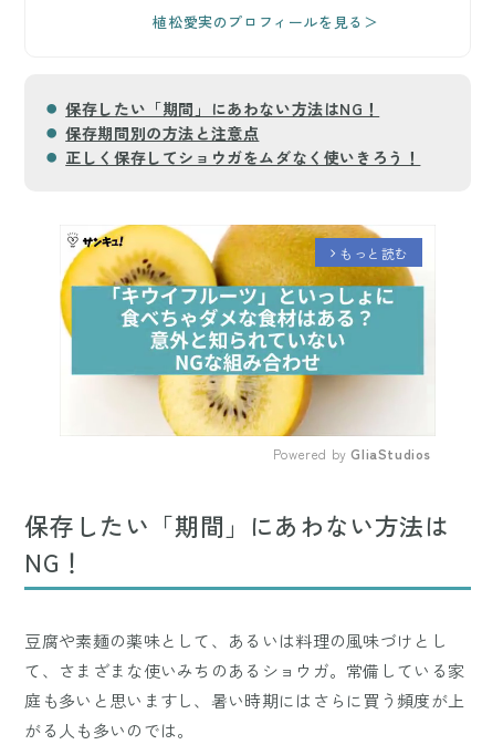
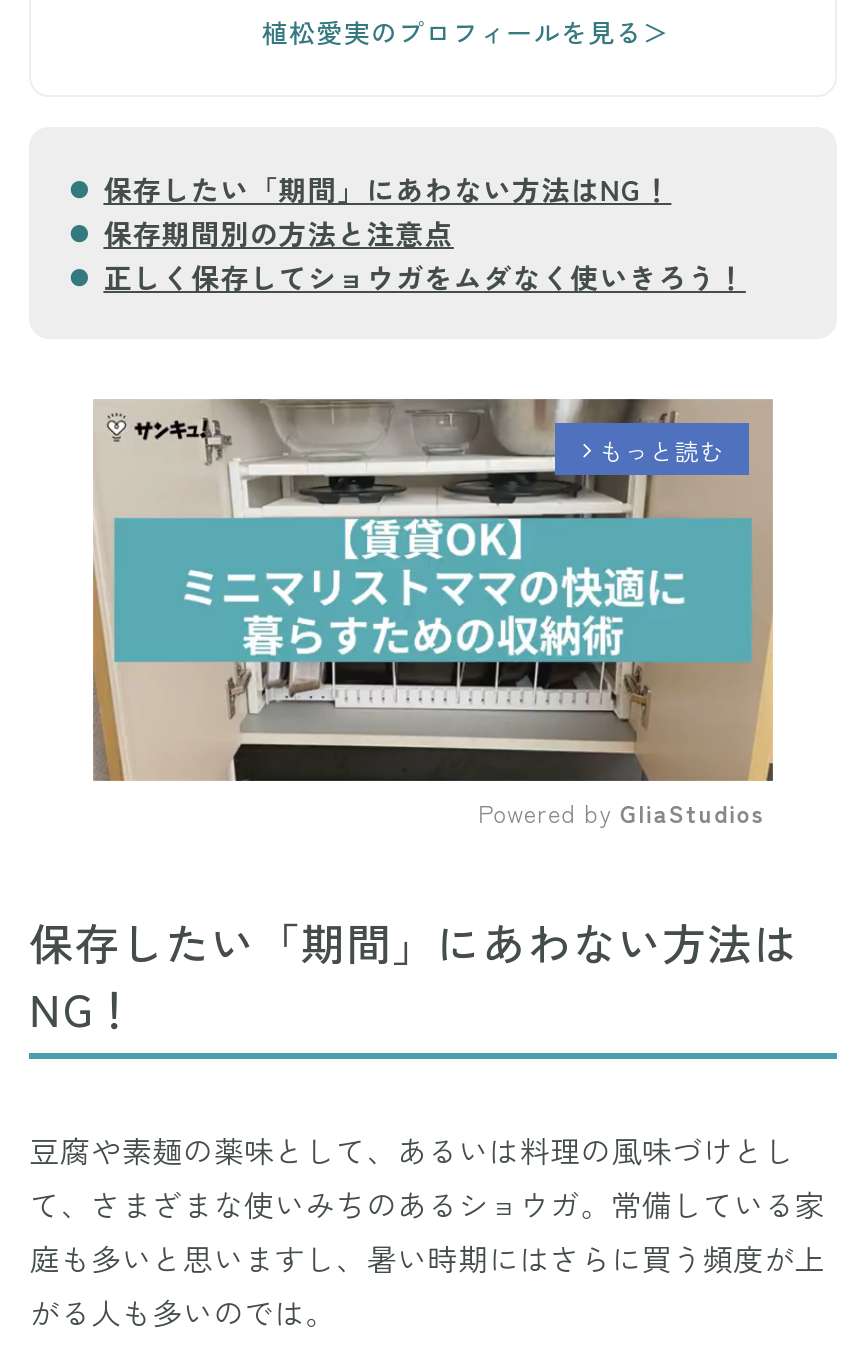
[60,224,436,437] [image] -> [91,397,775,783] [image]

